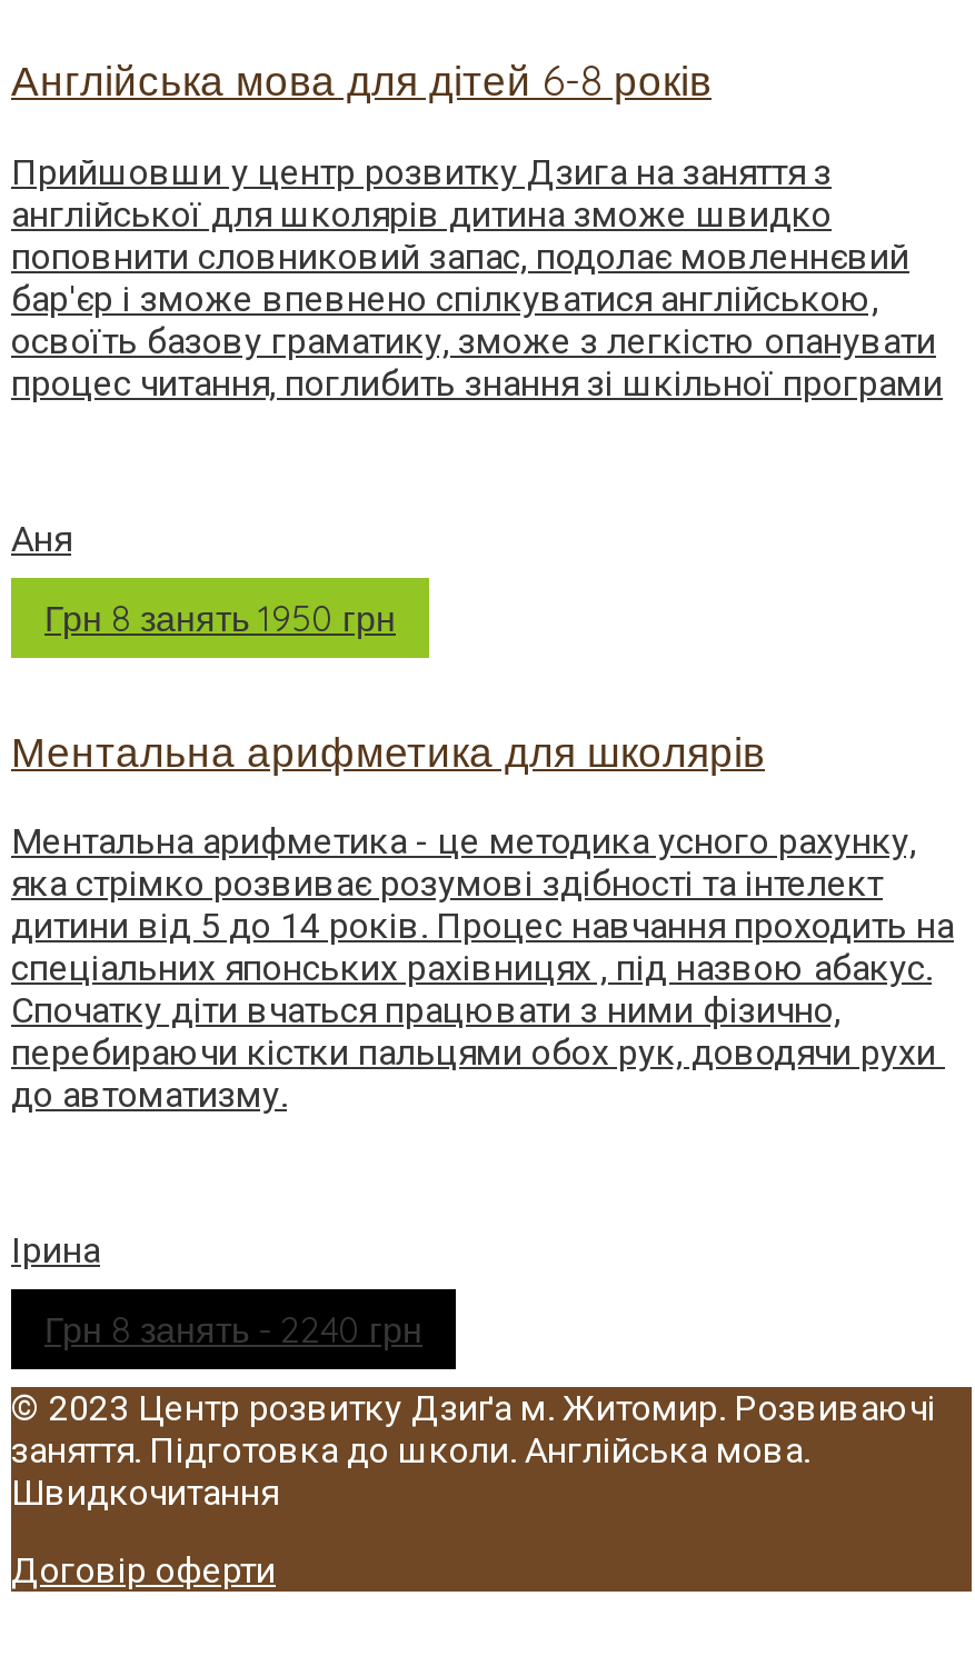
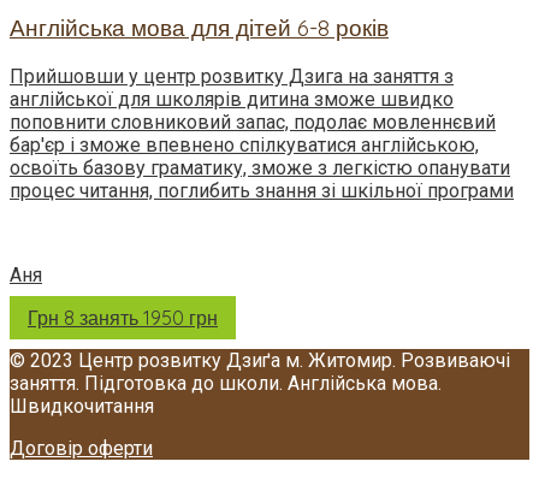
[11,724,954,1116] Ментальна арифметика для школярів | Ментальна арифметика - це методика усного рахунку, | яка стрімко розвиває розумові здібності та інтелект | дитини від 5 до 14 років. Процес навчання проходить на | спеціальних японських рахівницях , під назвою абакус. | Спочатку діти вчаться працювати з ними фізично, | перебираючи кістки пальцями обох рук, доводячи рухи | до автоматизму. -> none
[11,1230,422,1352] Ірина | Грн 8 занять - 2240 грн -> none

